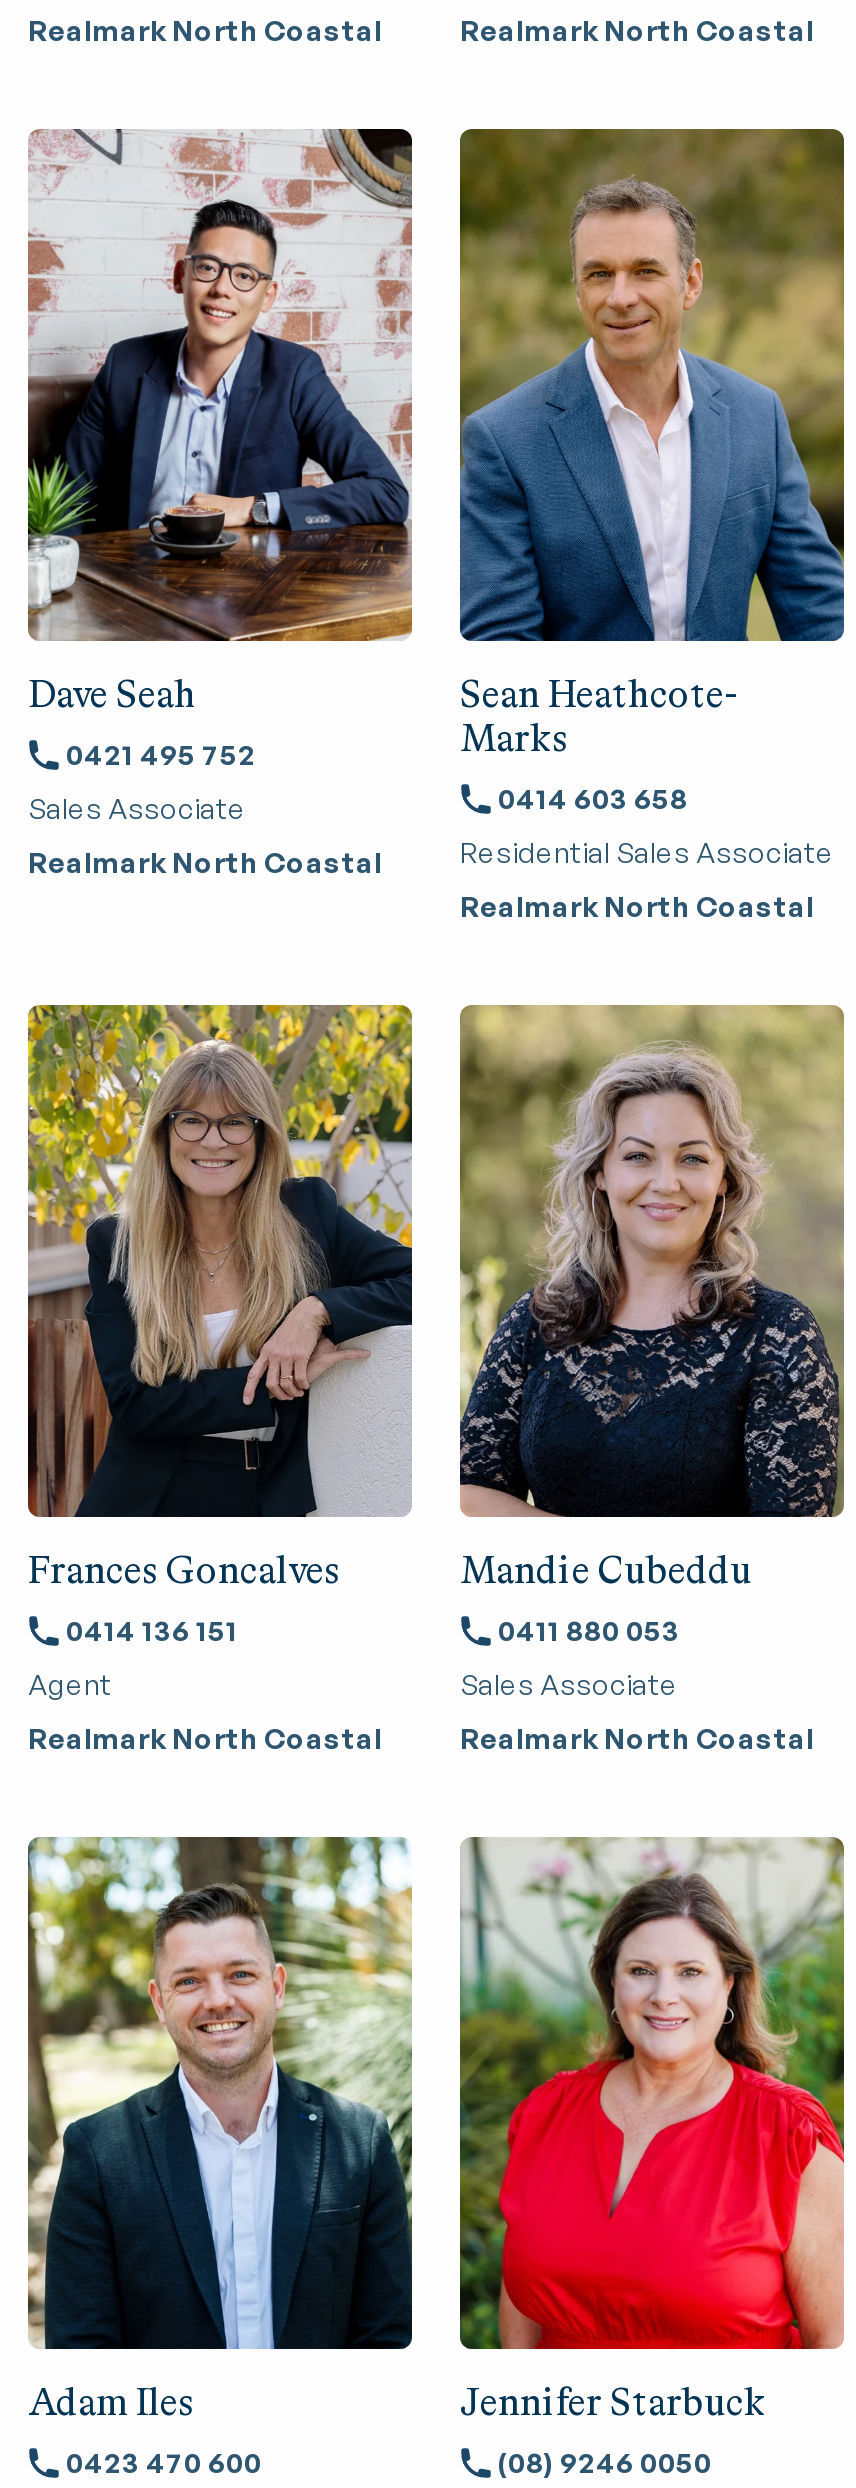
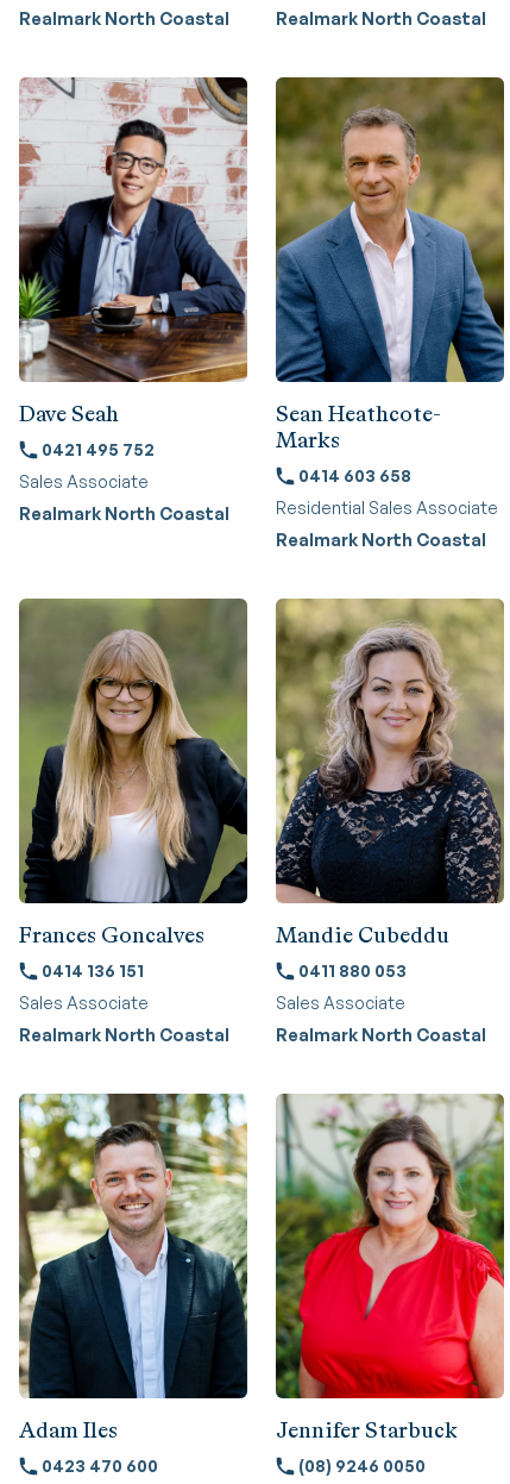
[26,1003,414,1519] [image] -> [18,597,248,904] [image]
[28,1666,112,1700] Agent -> [19,992,149,1012] Sales Associate

